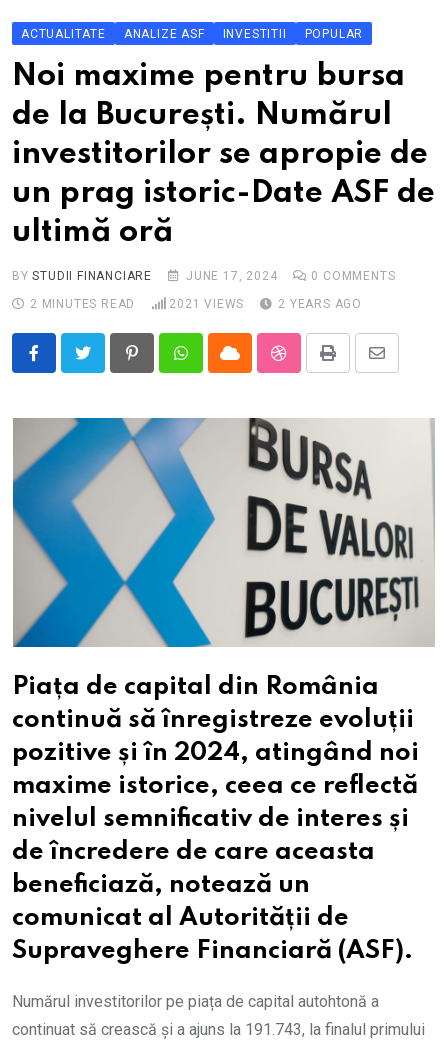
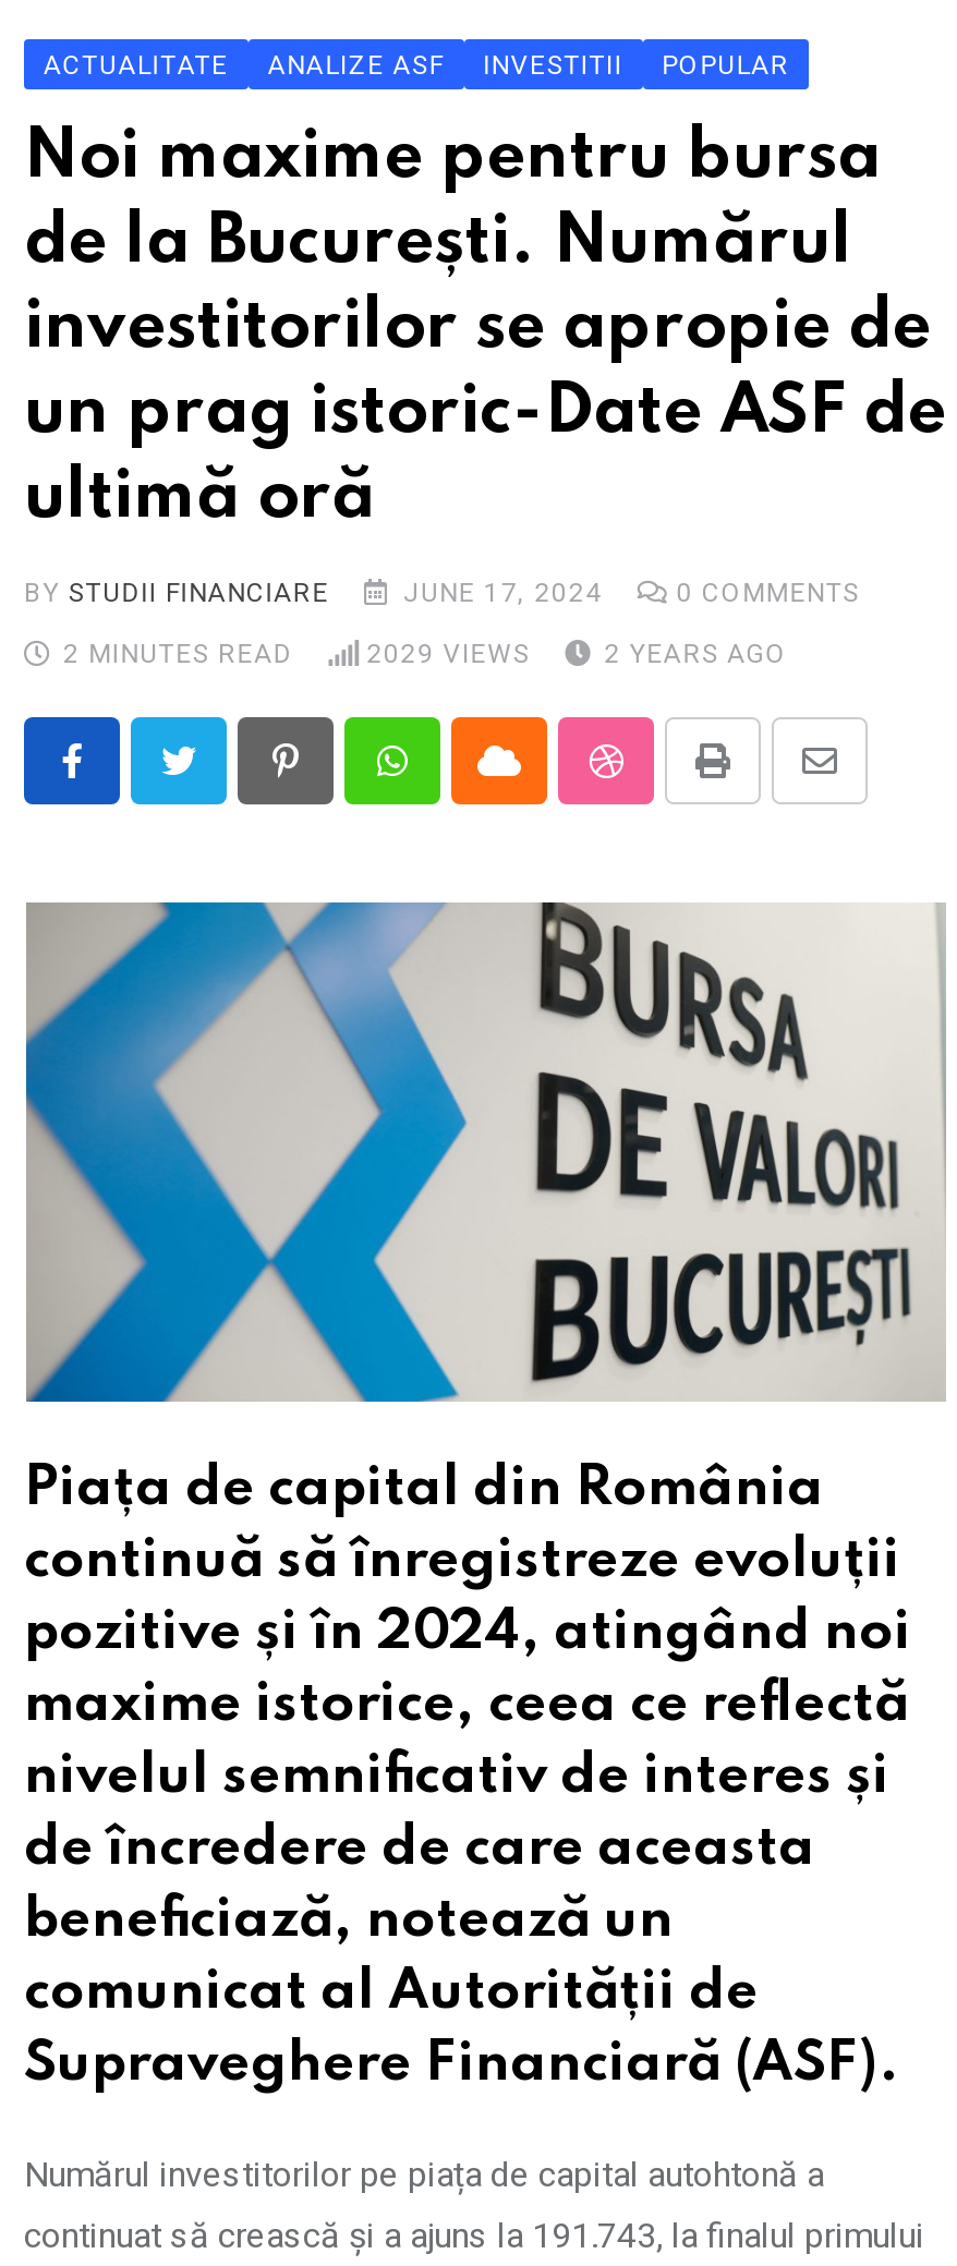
[169,297,244,311] 2021 VIEWS -> [367,639,530,670] 2029 VIEWS

